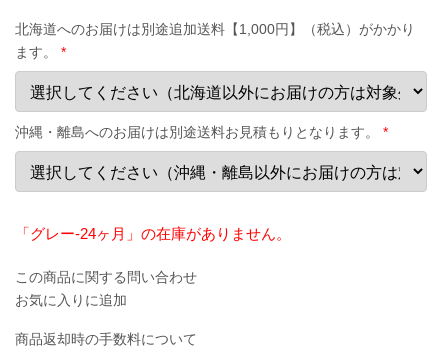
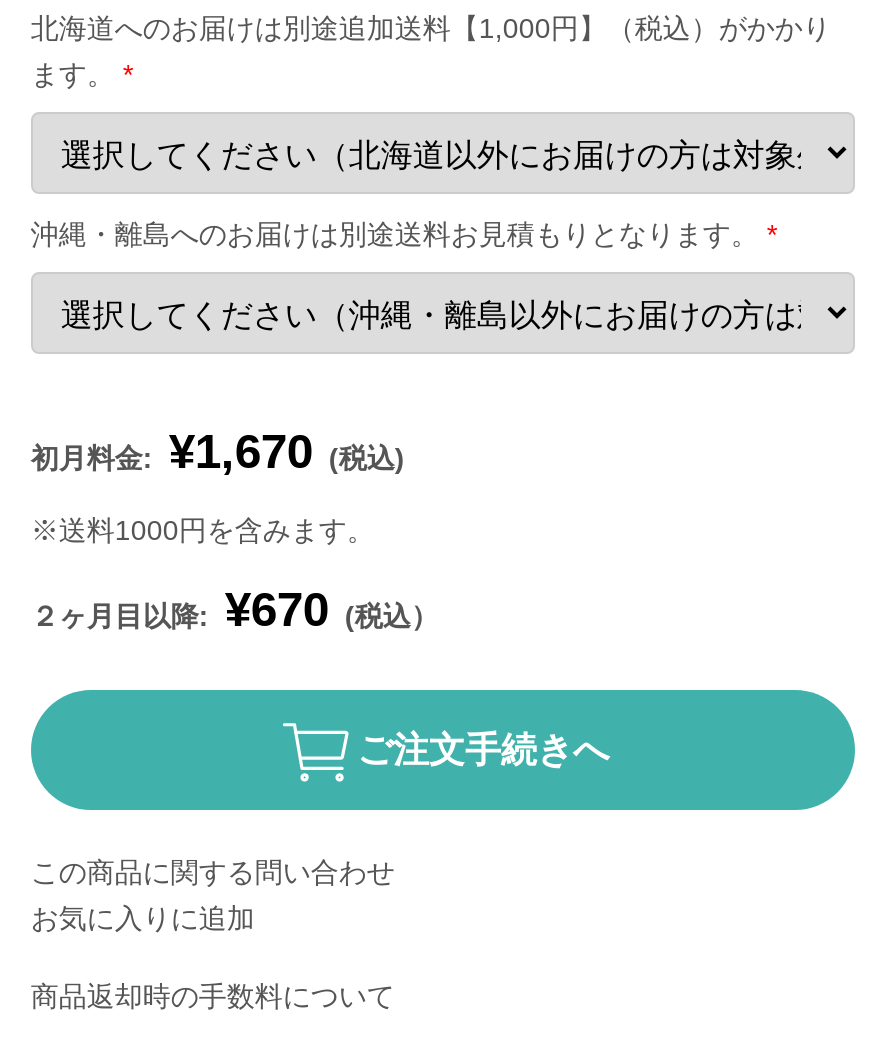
[15,225,291,242] 「グレー-24ヶ月」の在庫がありません。 -> [31,425,609,771] 初月料金: ¥1,670 (税込) | ※送料1000円を含みます。 | ２ヶ月目以降: ¥670 (税込） | ご注文手続きへ

